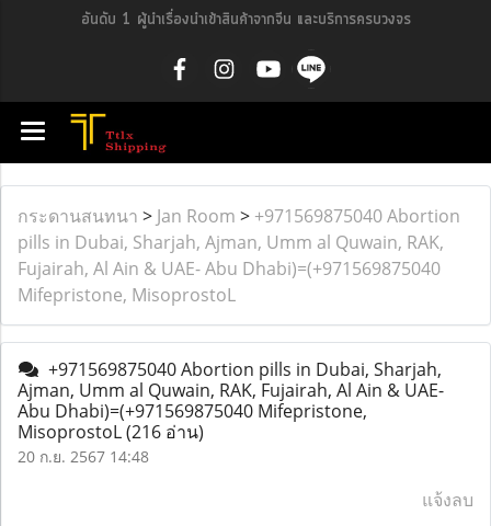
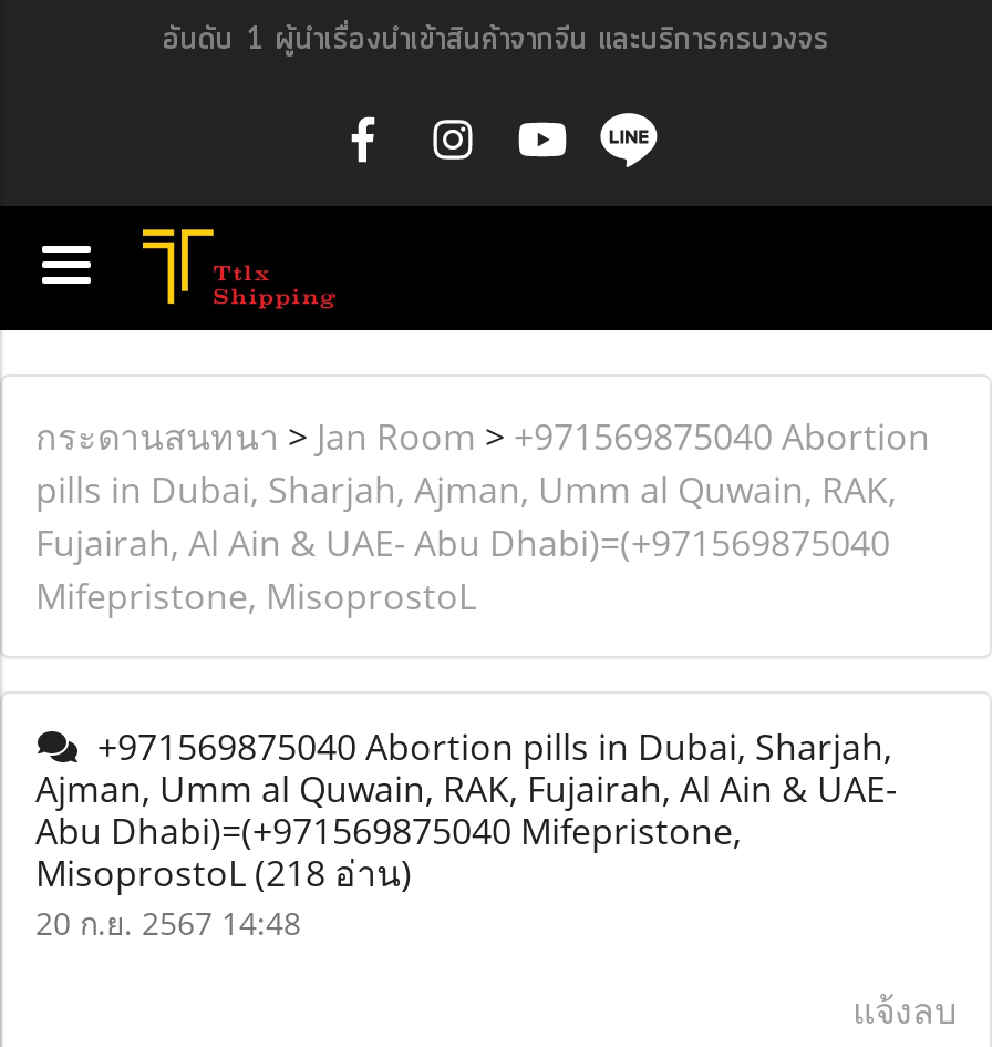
[18,420,204,444] MisoprostoL(216 อ่าน) -> [35,849,412,897] MisoprostoL(218 อ่าน)

